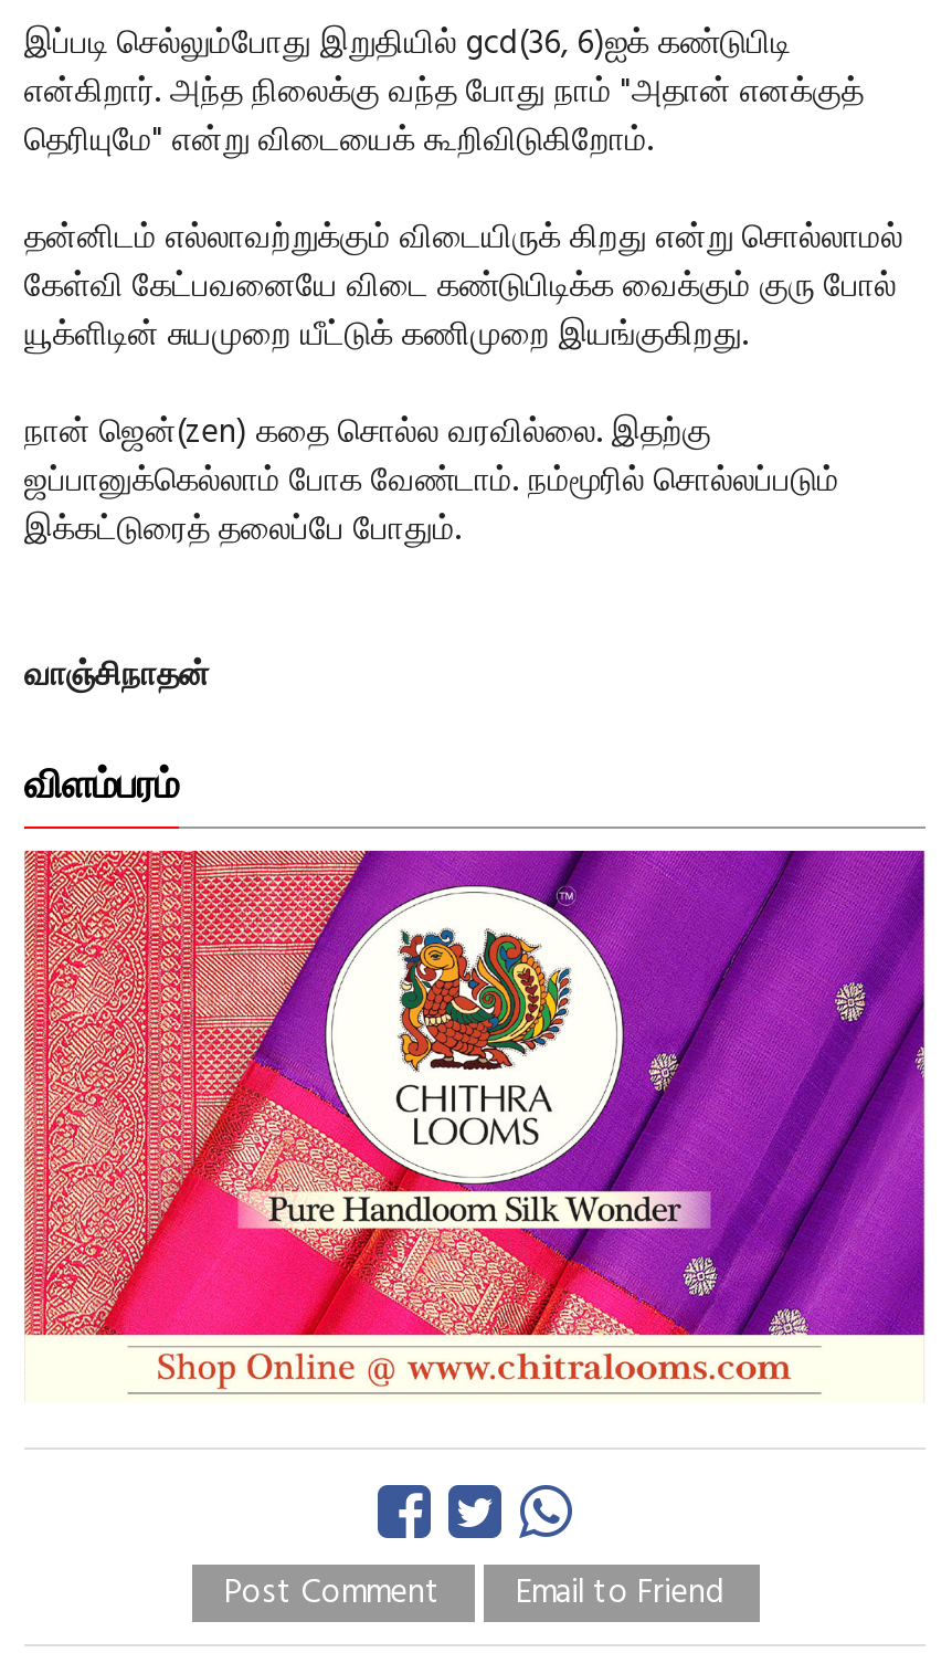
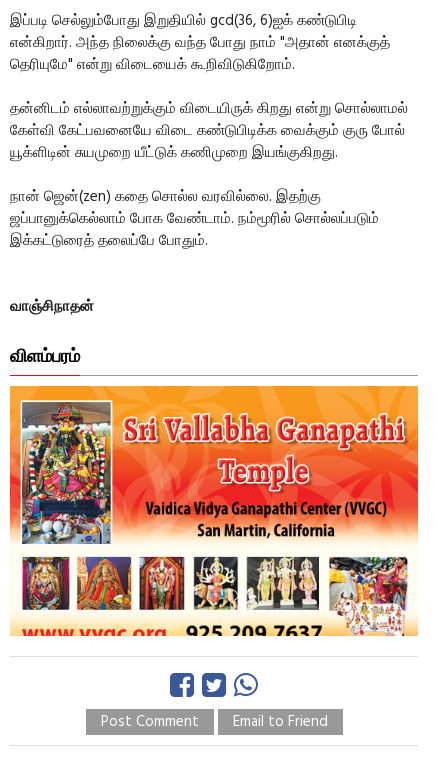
[22,849,928,1403] [image] -> [9,385,419,637] [image]

